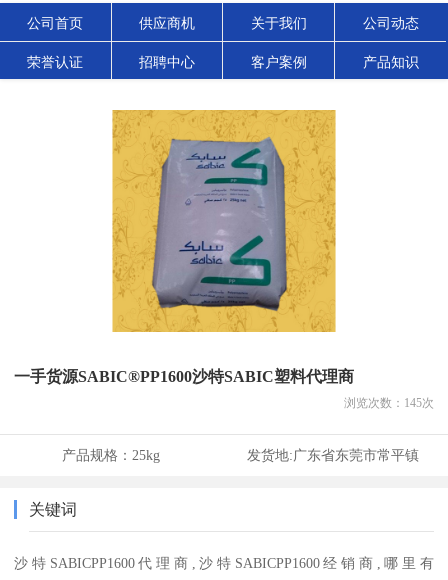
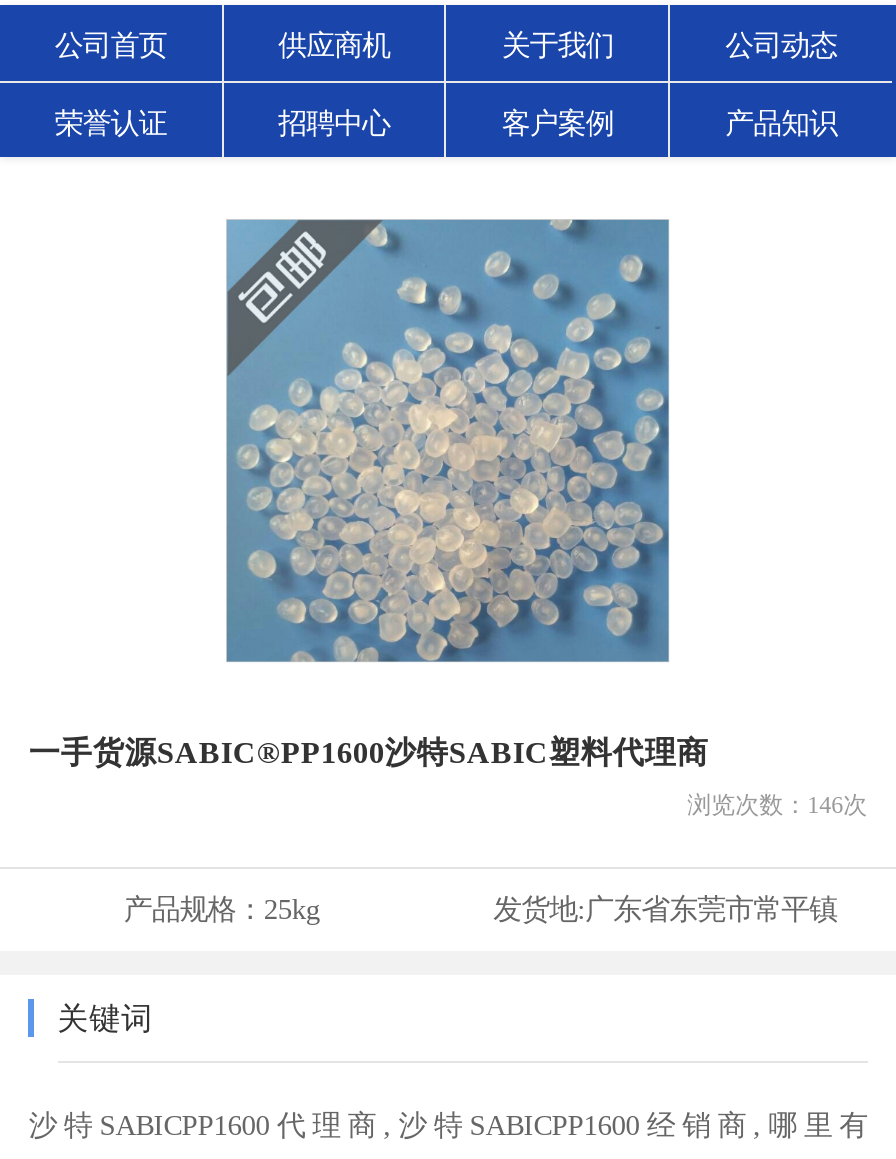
[111,109,336,333] [image] -> [224,217,670,663] [image]
[344,396,434,410] 浏览次数：145次 -> [687,791,867,819] 浏览次数：146次

